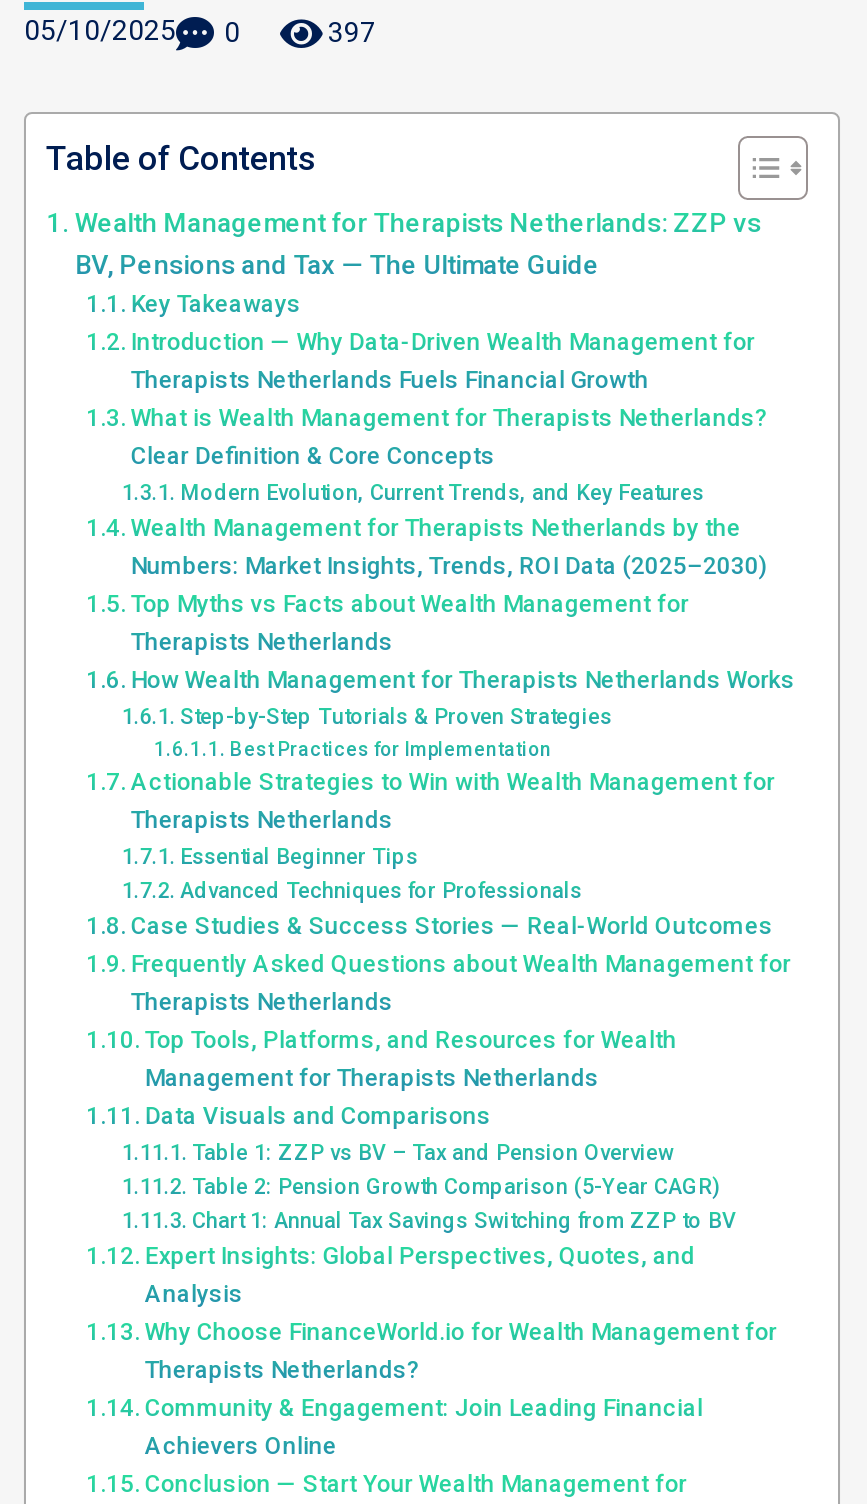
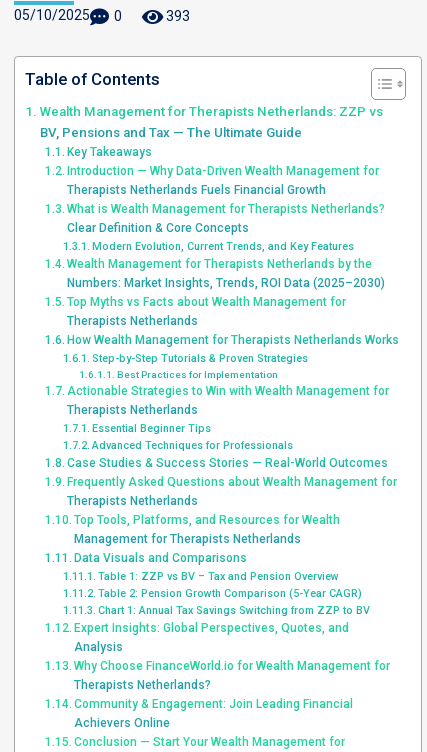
[328,16,376,48] 397 -> [166,8,190,24] 393

